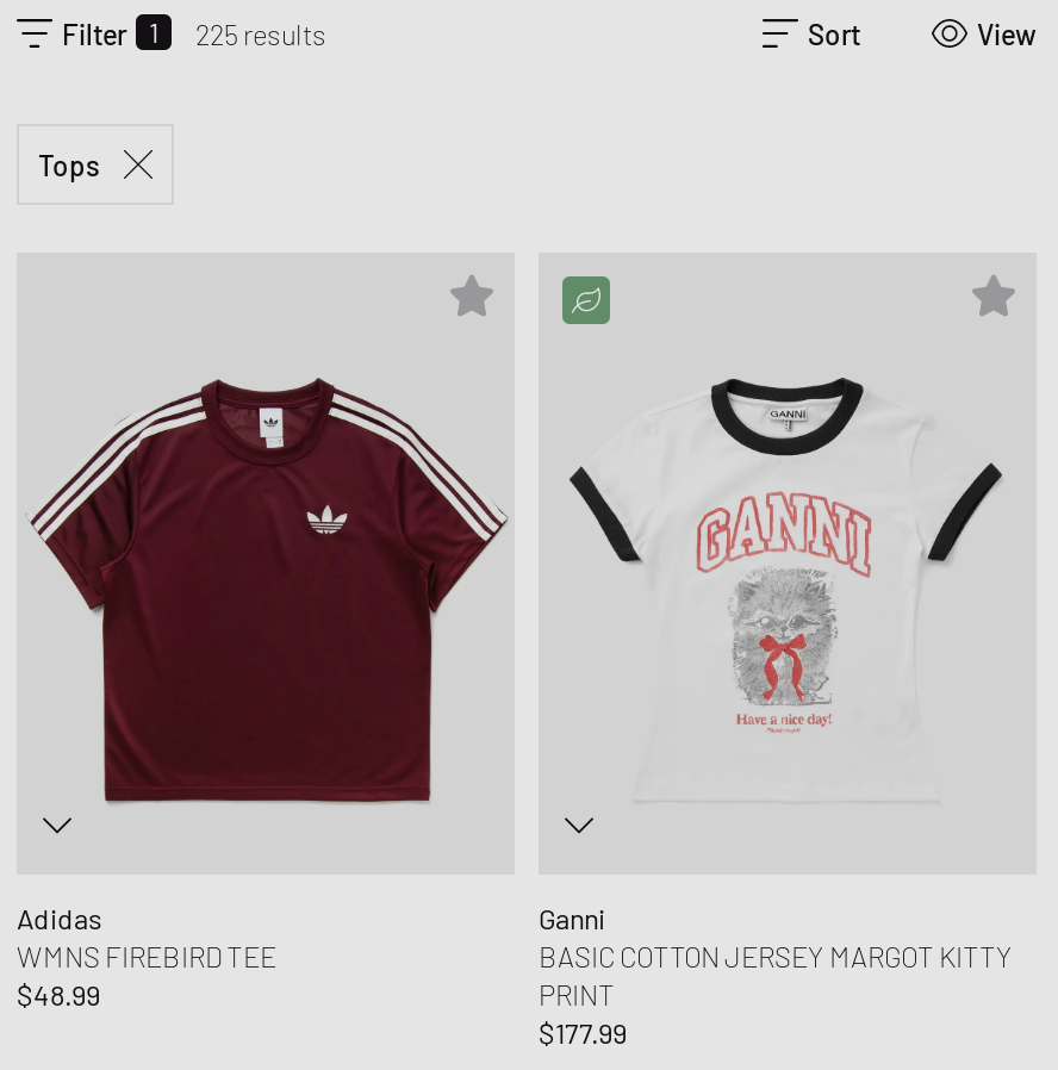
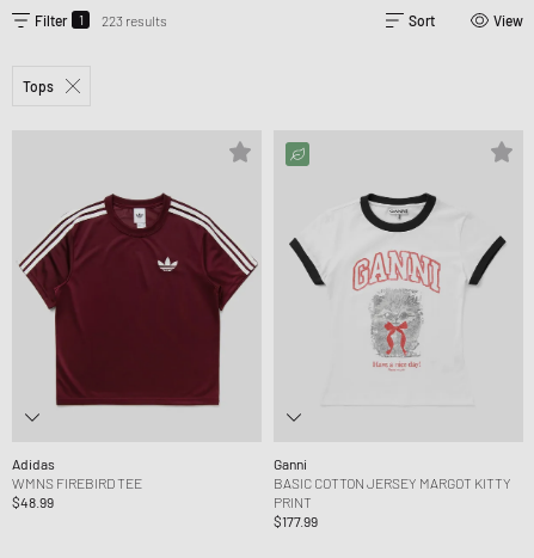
[62,14,326,50] Filter 1 225 results -> [35,11,167,29] Filter 1 223 results

